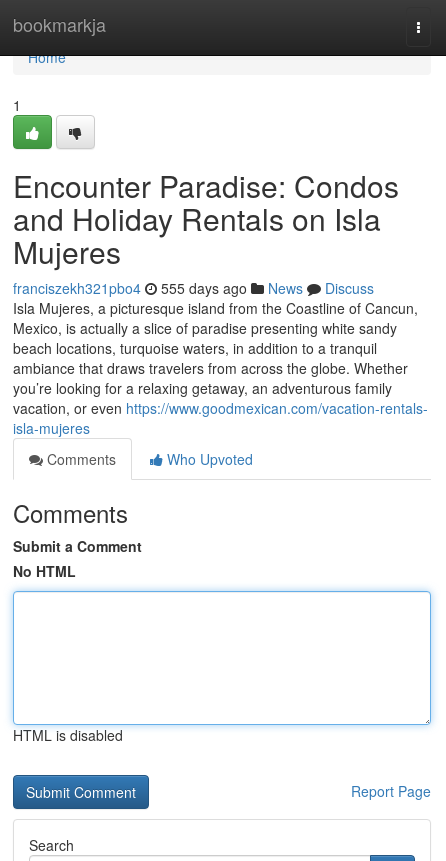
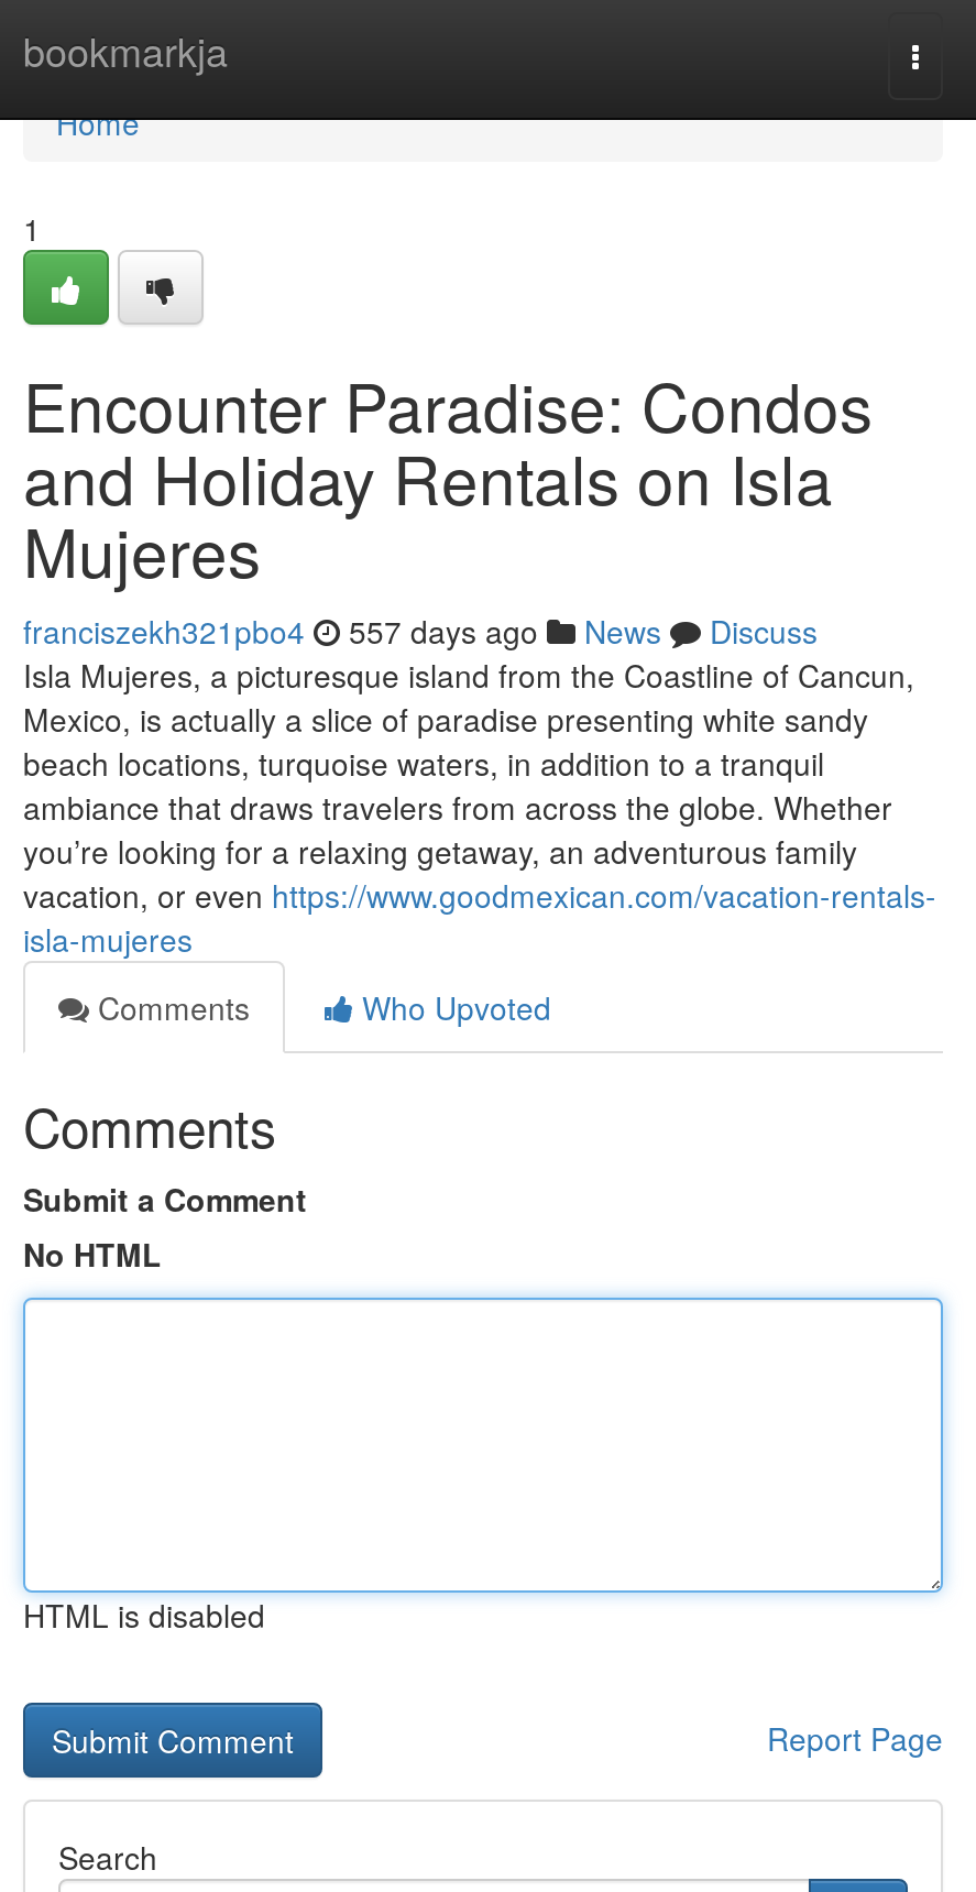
[13,278,374,298] franciszekh321pbo4 555 days ago News Discuss -> [23,609,818,653] franciszekh321pbo4 557 days ago News Discuss

